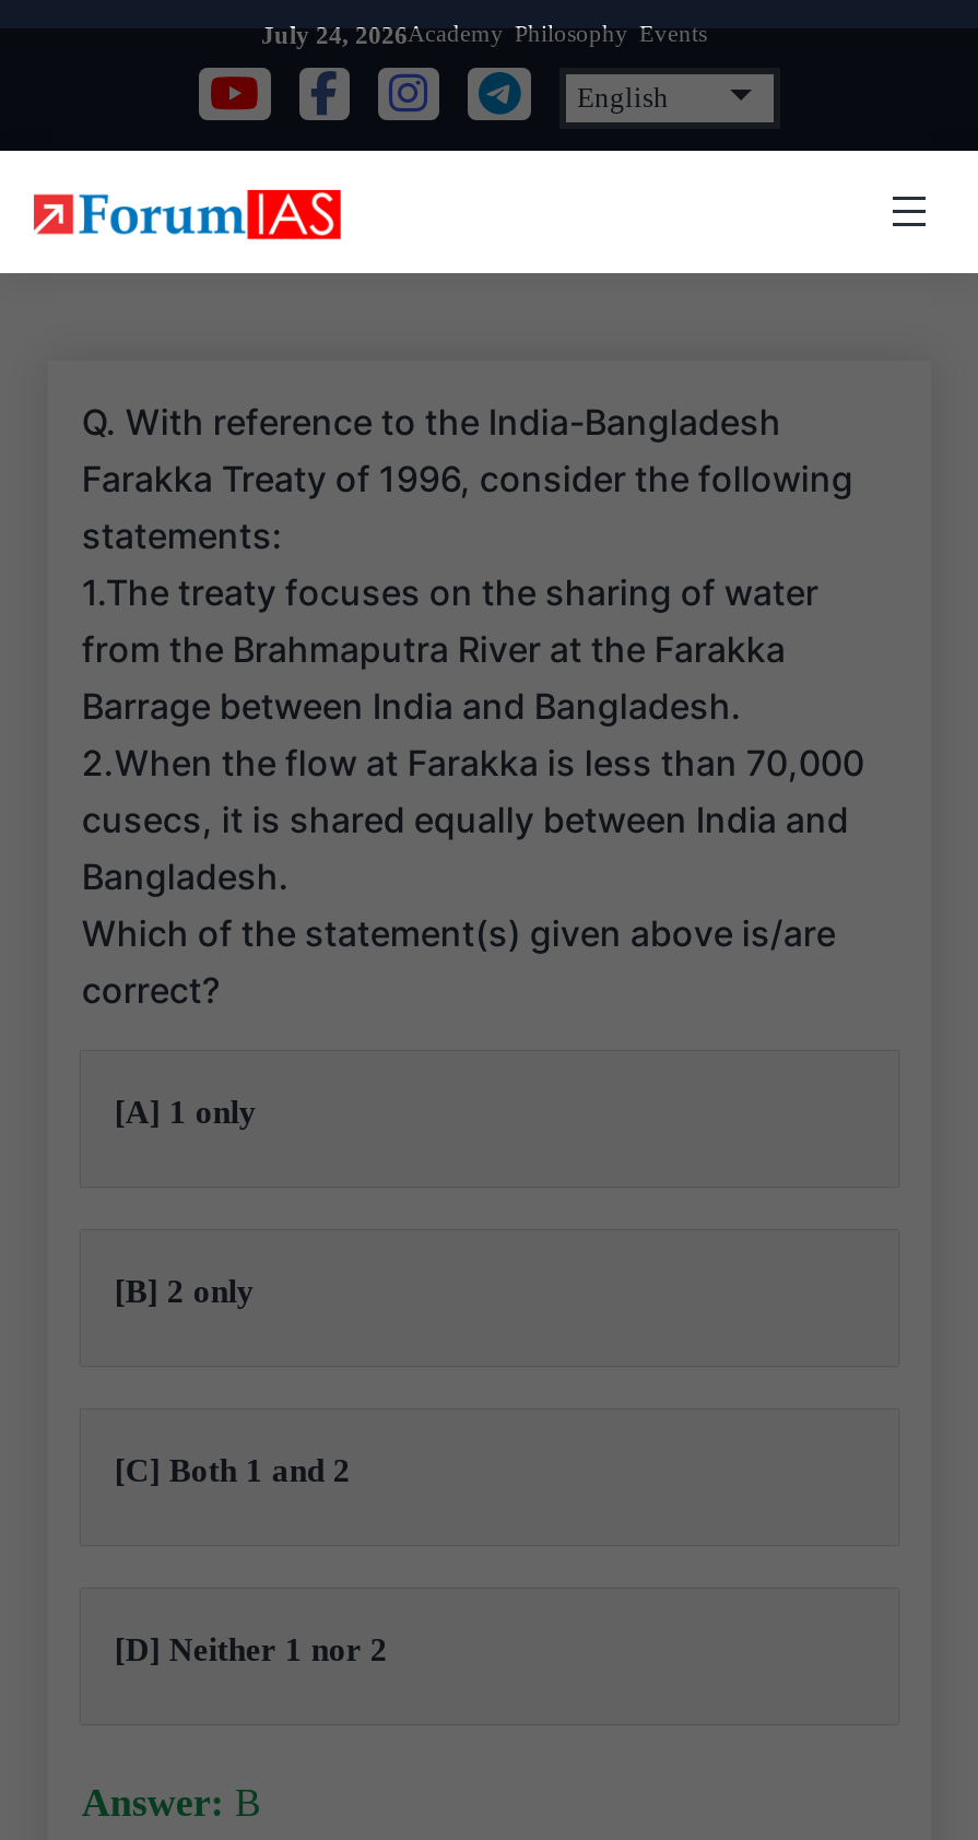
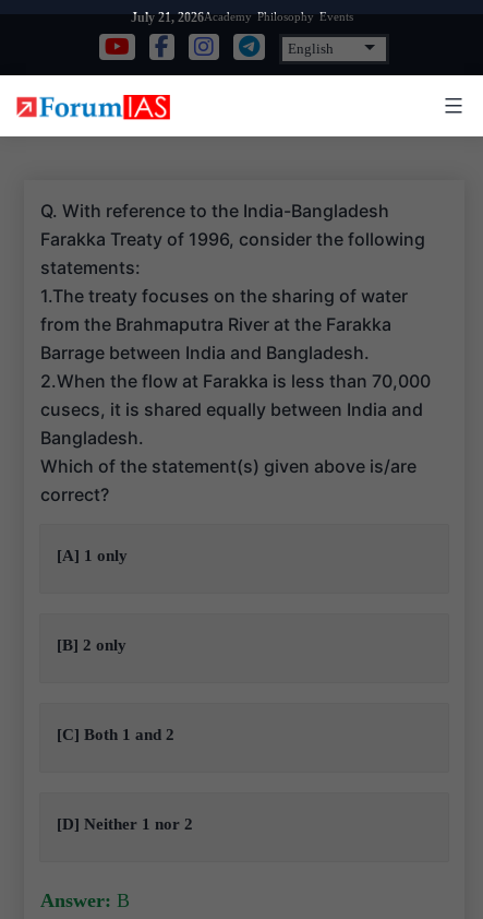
[261,20,707,48] July 24, 2026Academy Philosophy Events -> [130,10,353,24] July 21, 2026Academy Philosophy Events

